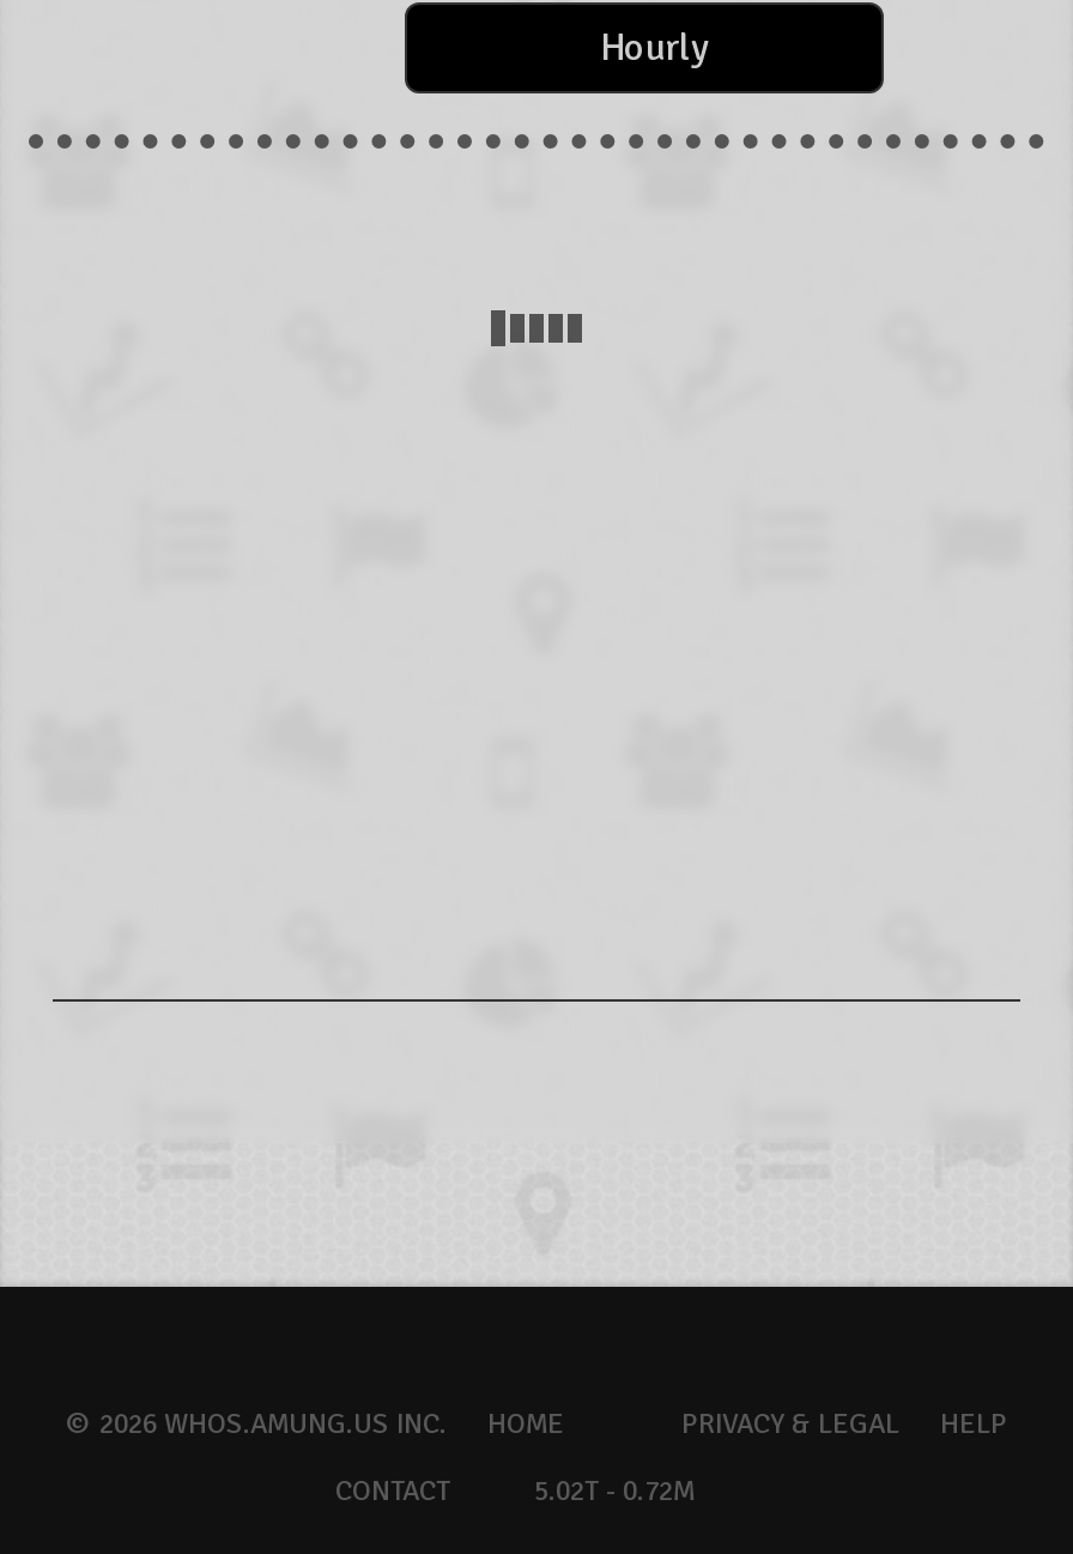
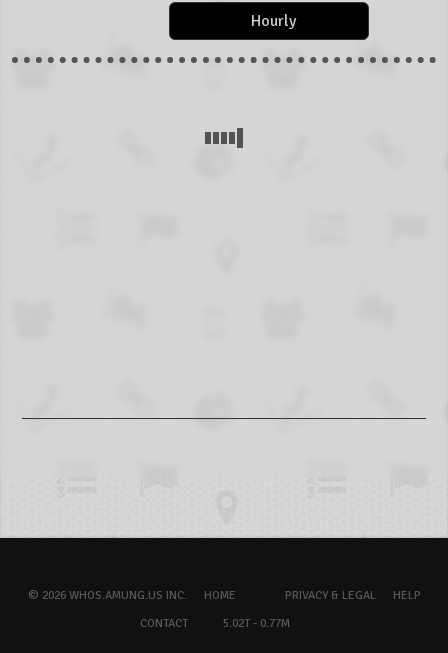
[527,1474,702,1510] 5.02T - 0.72M -> [220,616,293,631] 5.02T - 0.77M

